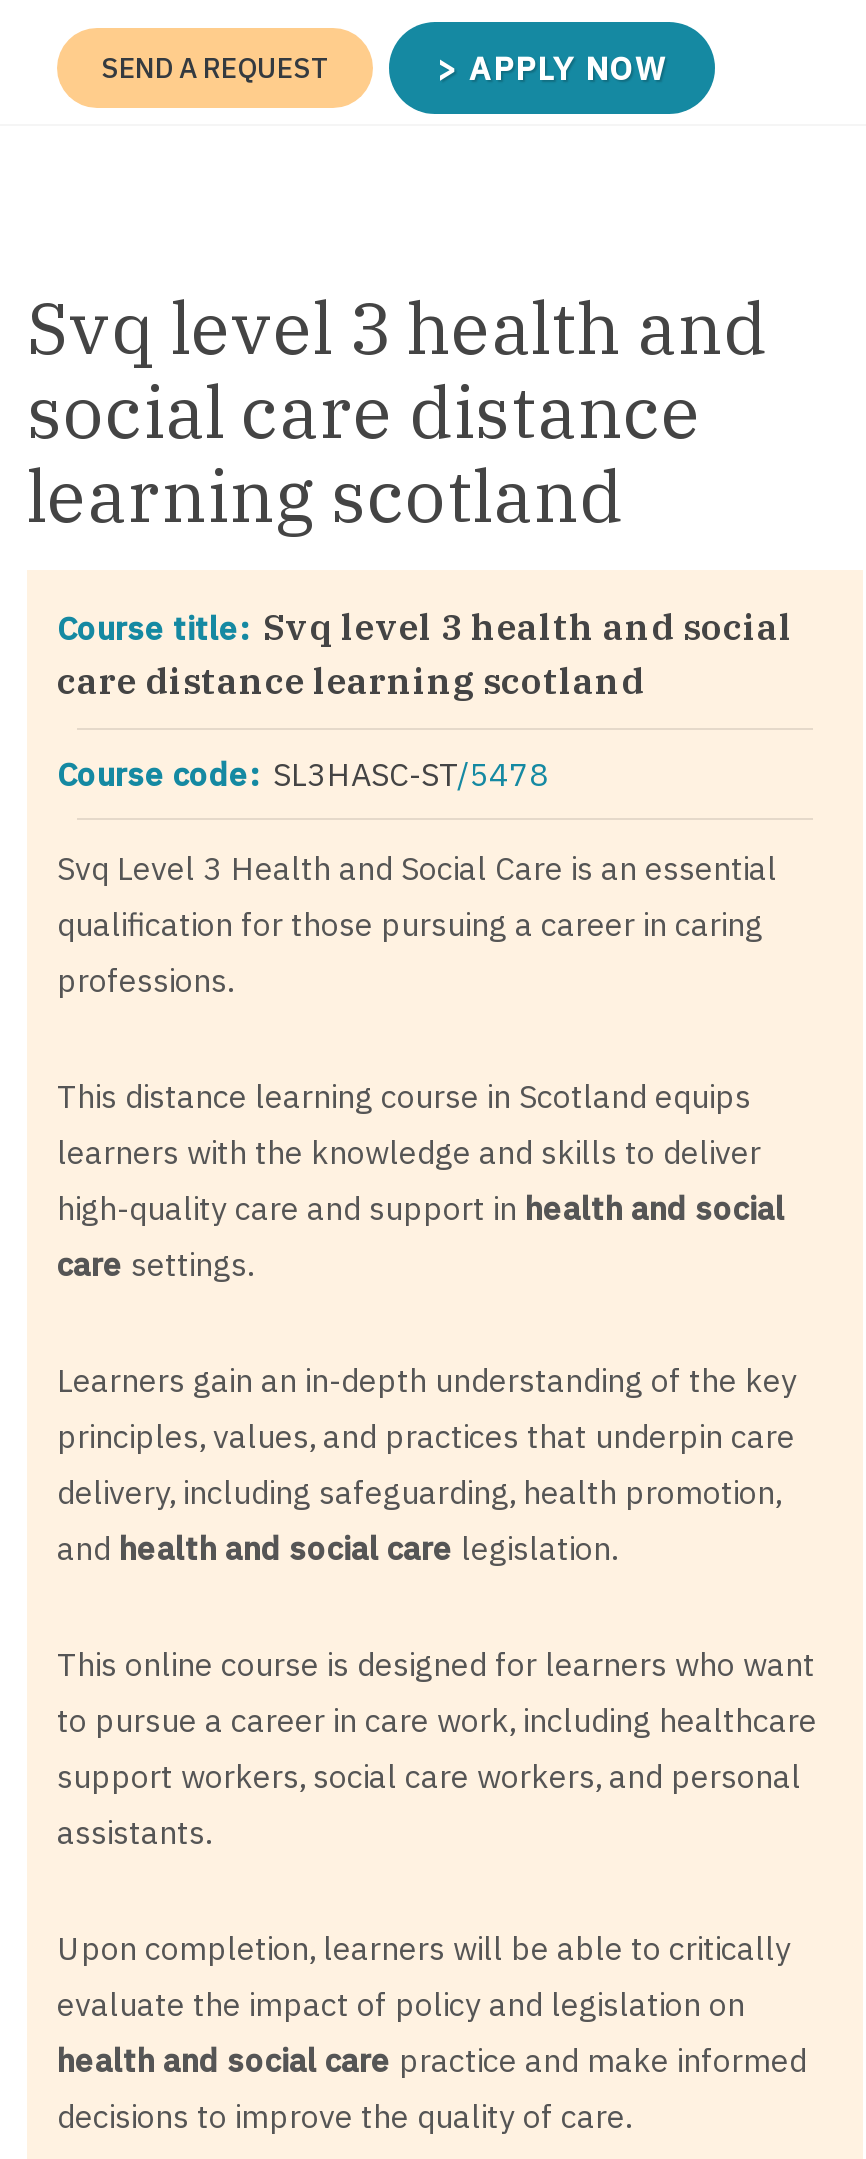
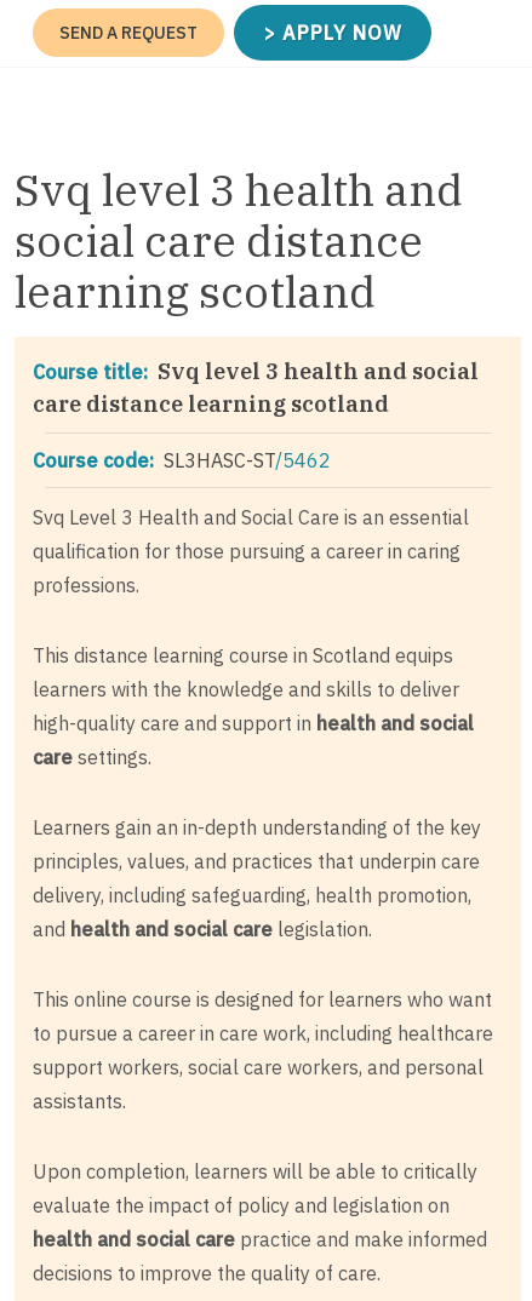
[57,753,549,793] Course code: SL3HASC-ST/5478 -> [33,448,331,472] Course code: SL3HASC-ST/5462

